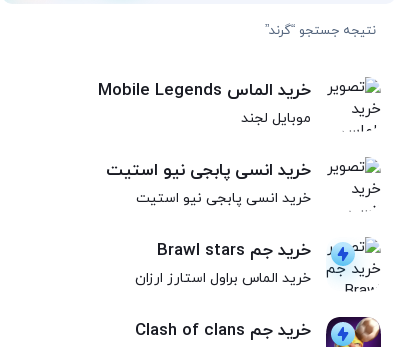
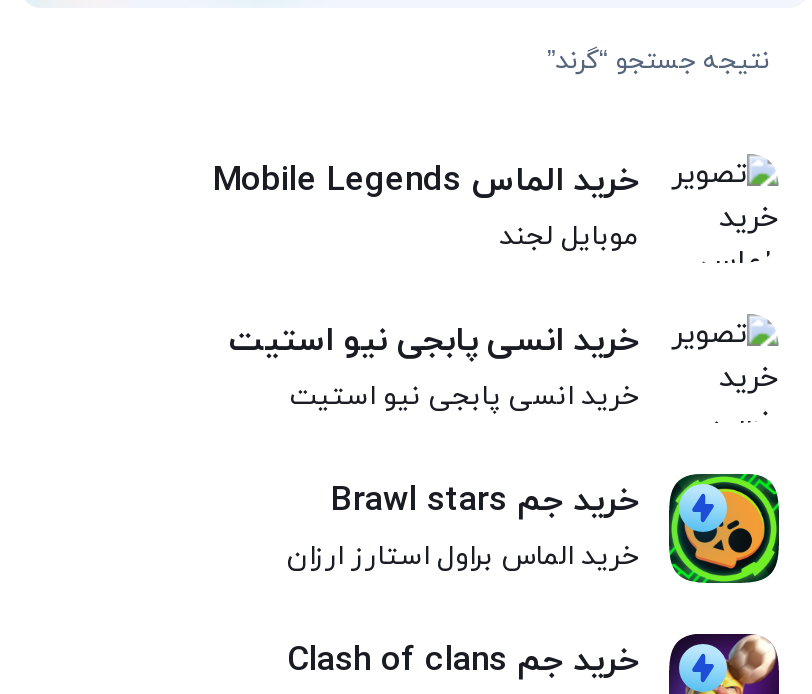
[326,237,381,292] [image] -> [667,472,781,586] [image]

